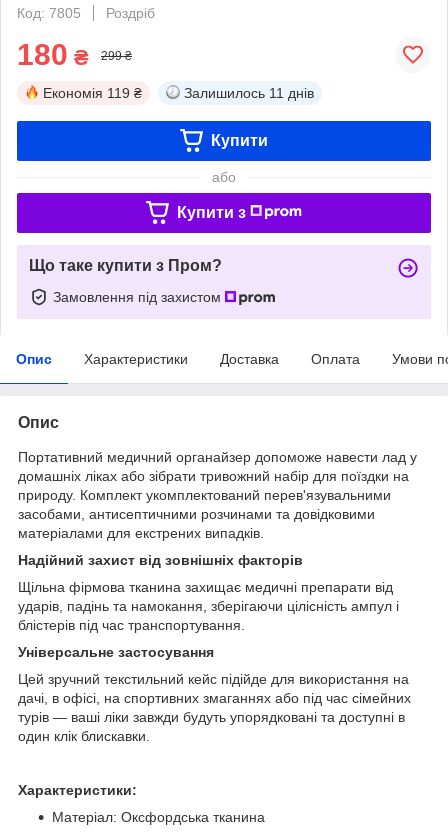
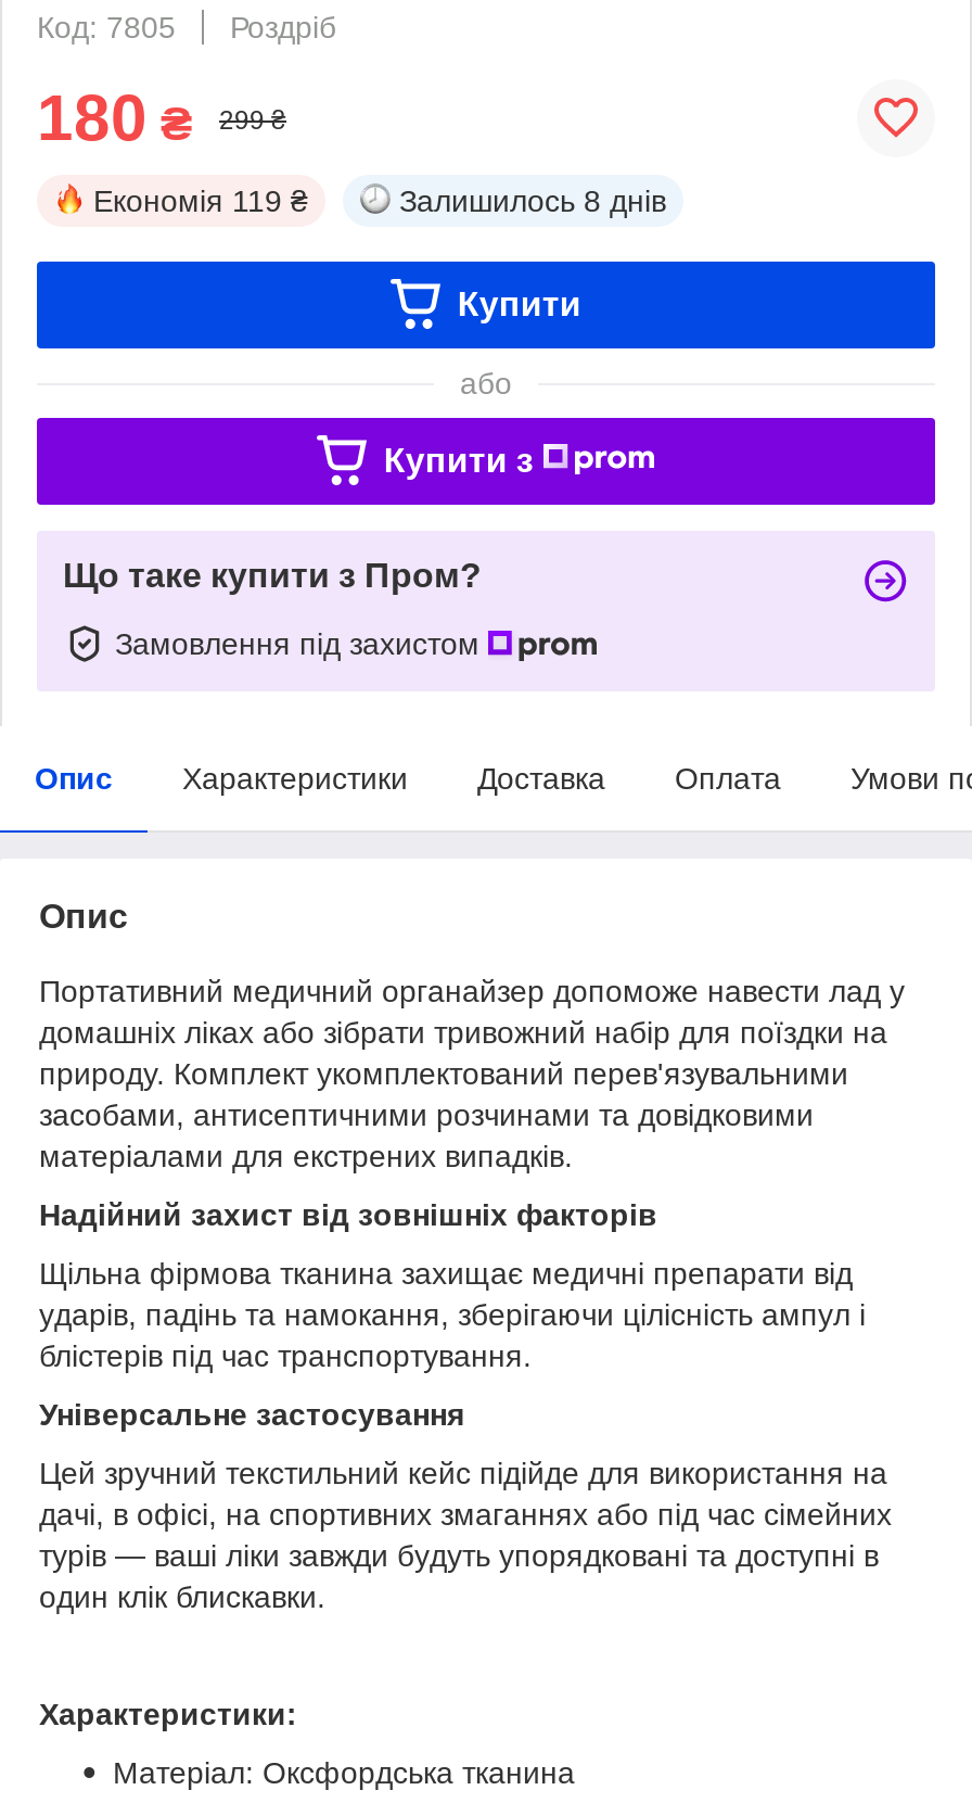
[184,85,314,101] Залишилось 11 днів -> [399,183,666,218] Залишилось 8 днів

